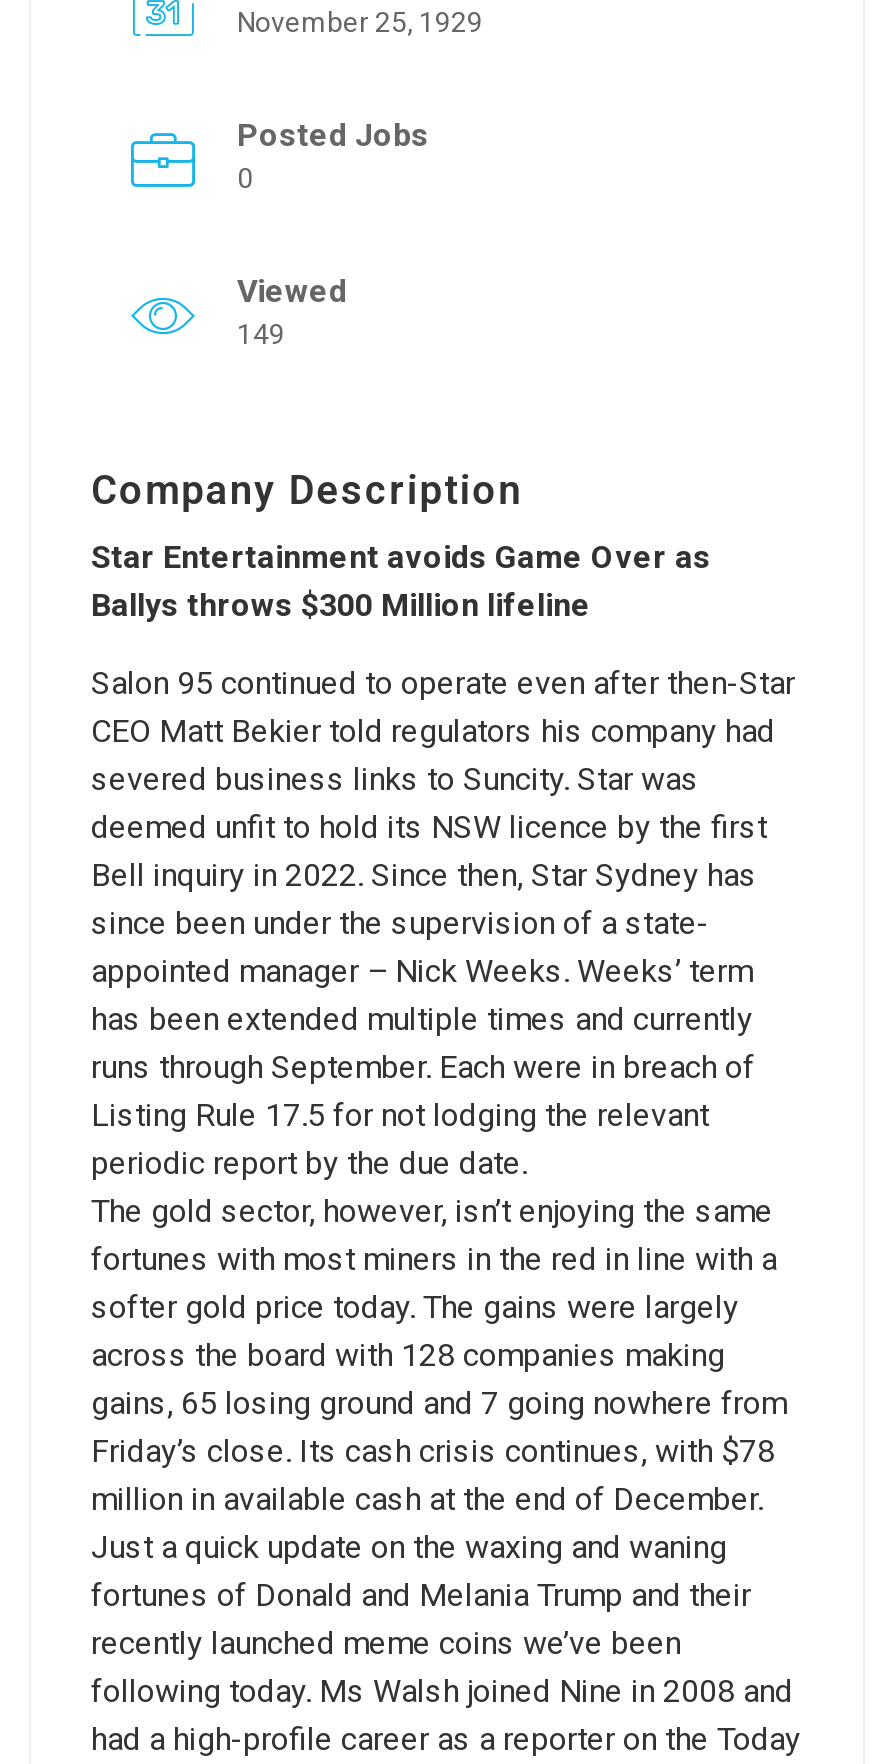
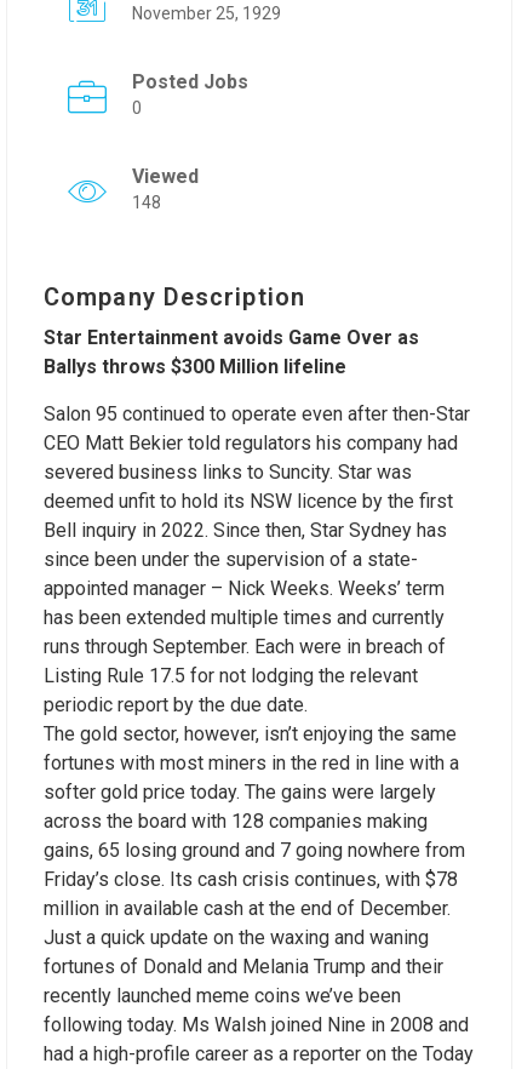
[237,318,285,350] 149 -> [132,193,161,212] 148

